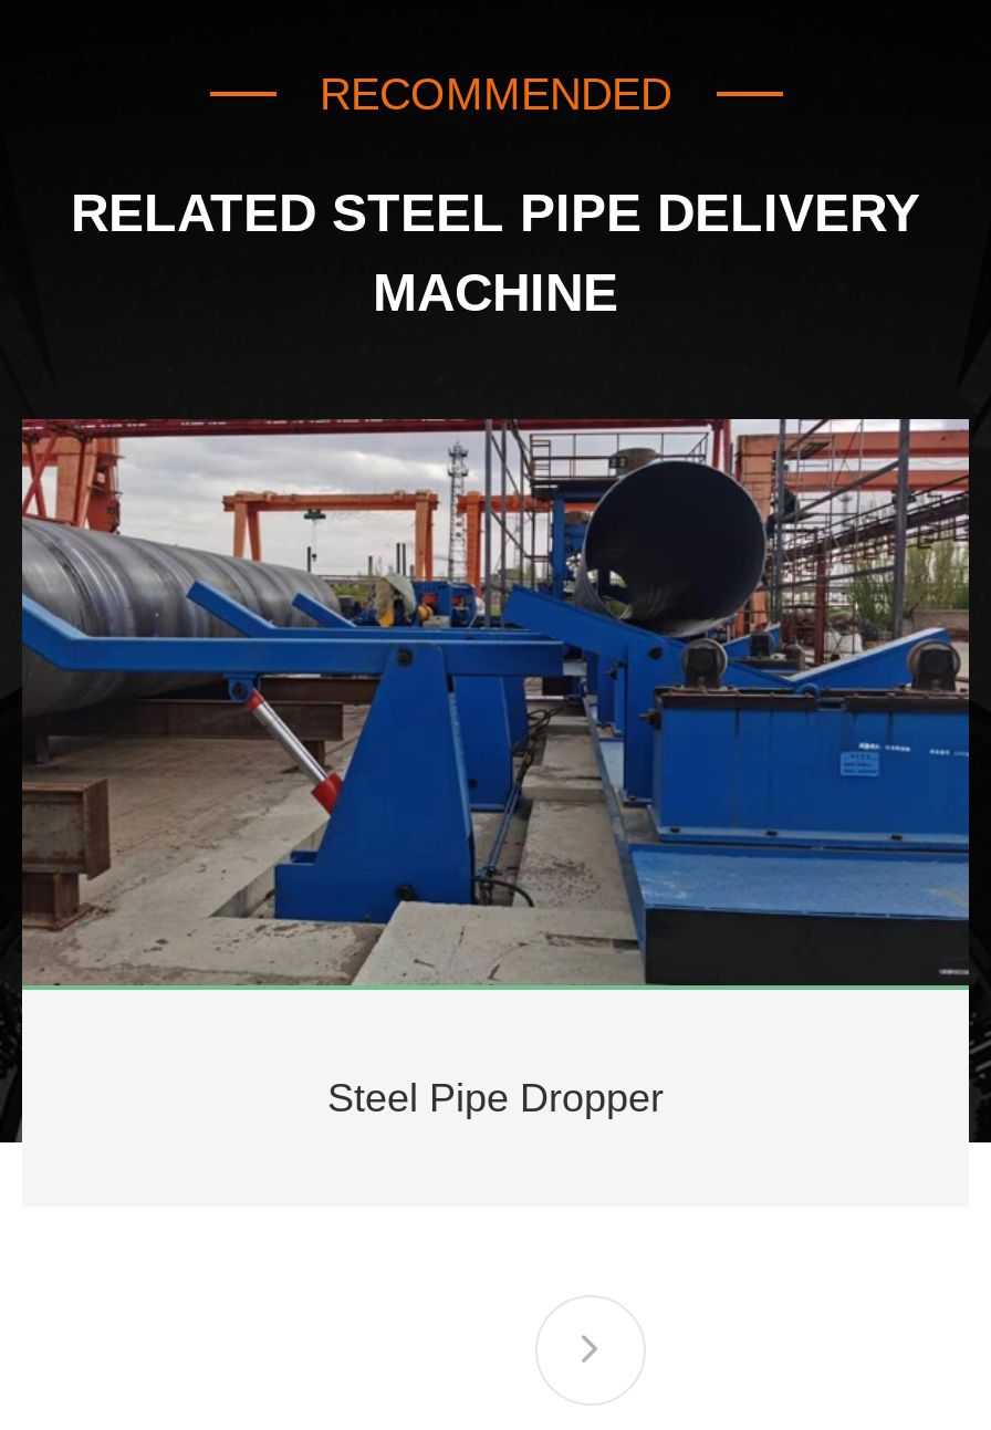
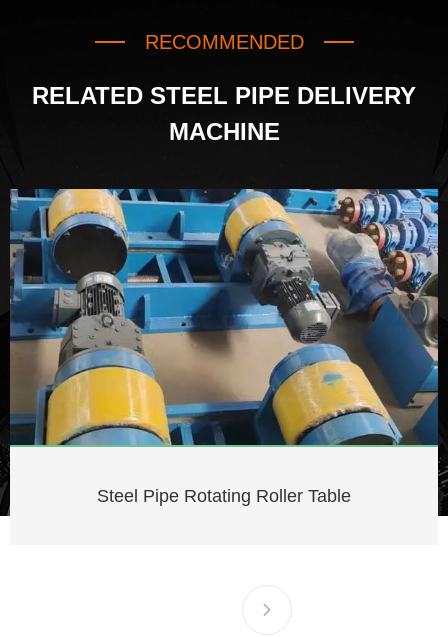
[20,417,971,1120] [image] | Steel Pipe Dropper -> [10,188,439,506] [image] | Steel Pipe Rotating Roller Table

